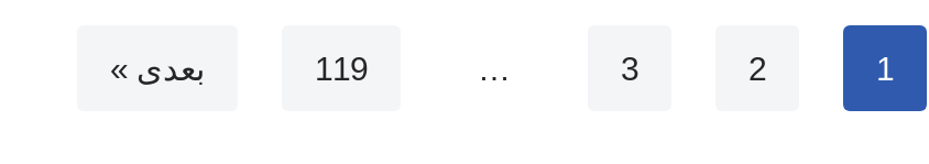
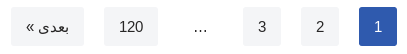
[315,50,368,87] 119 -> [119,18,143,35] 120

